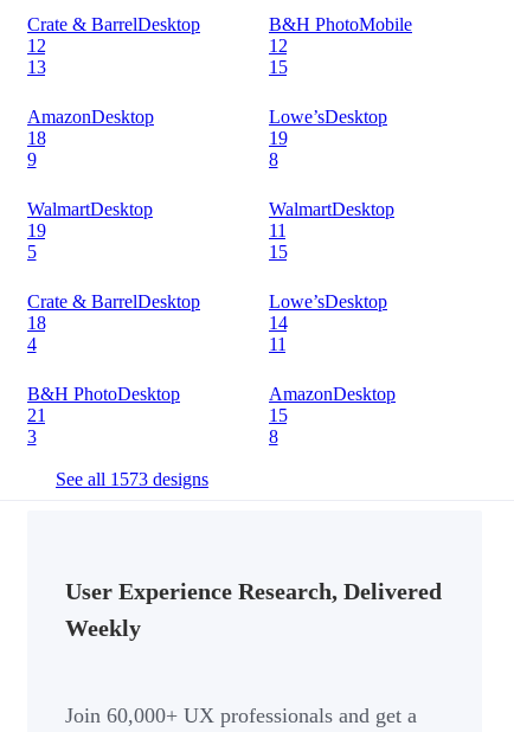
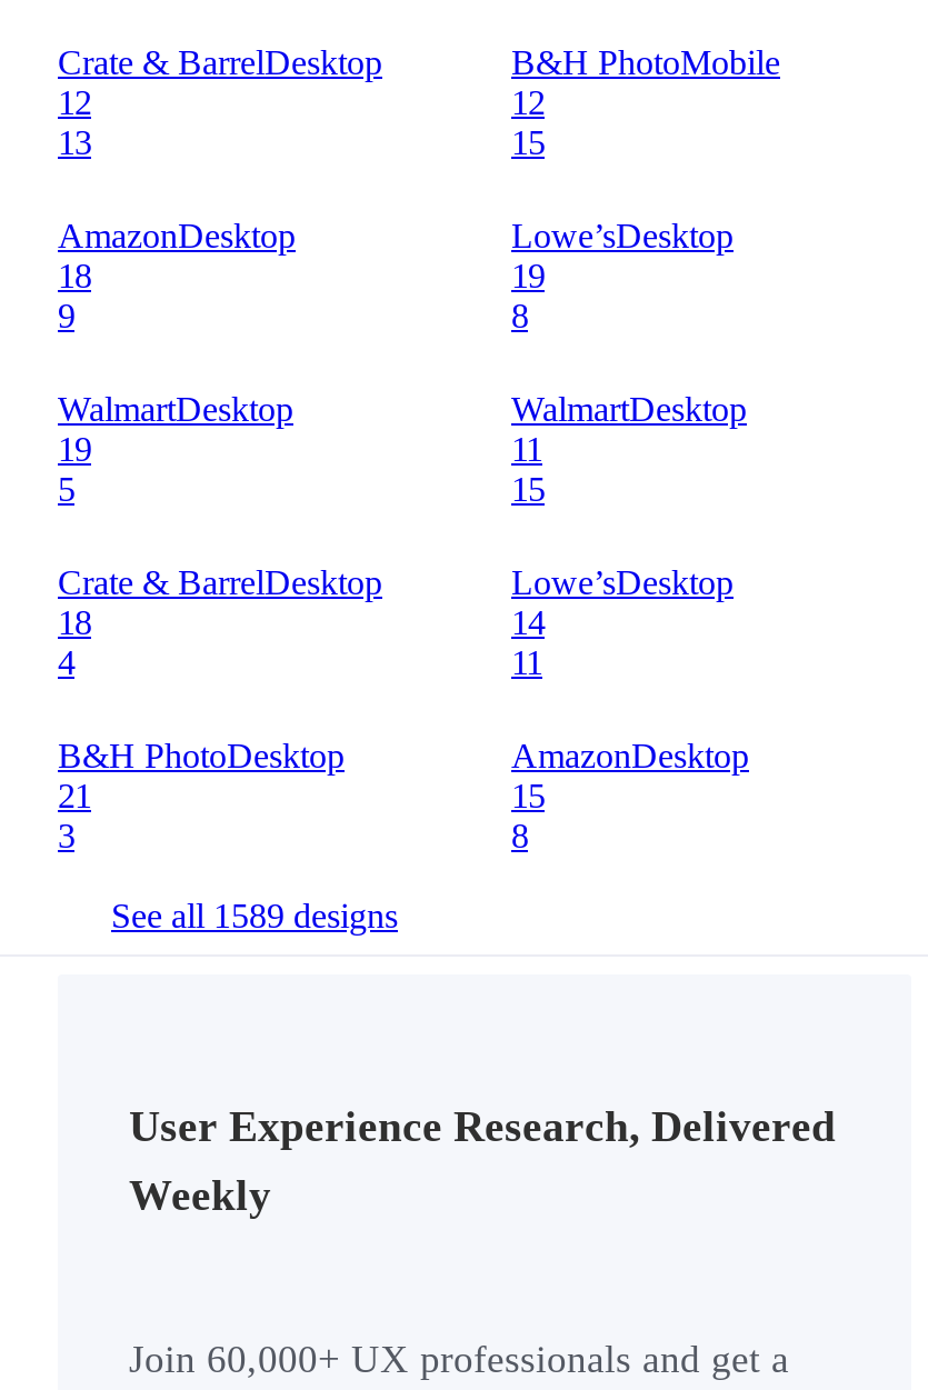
[56,469,208,490] See all 1573 designs -> [111,897,398,935] See all 1589 designs

